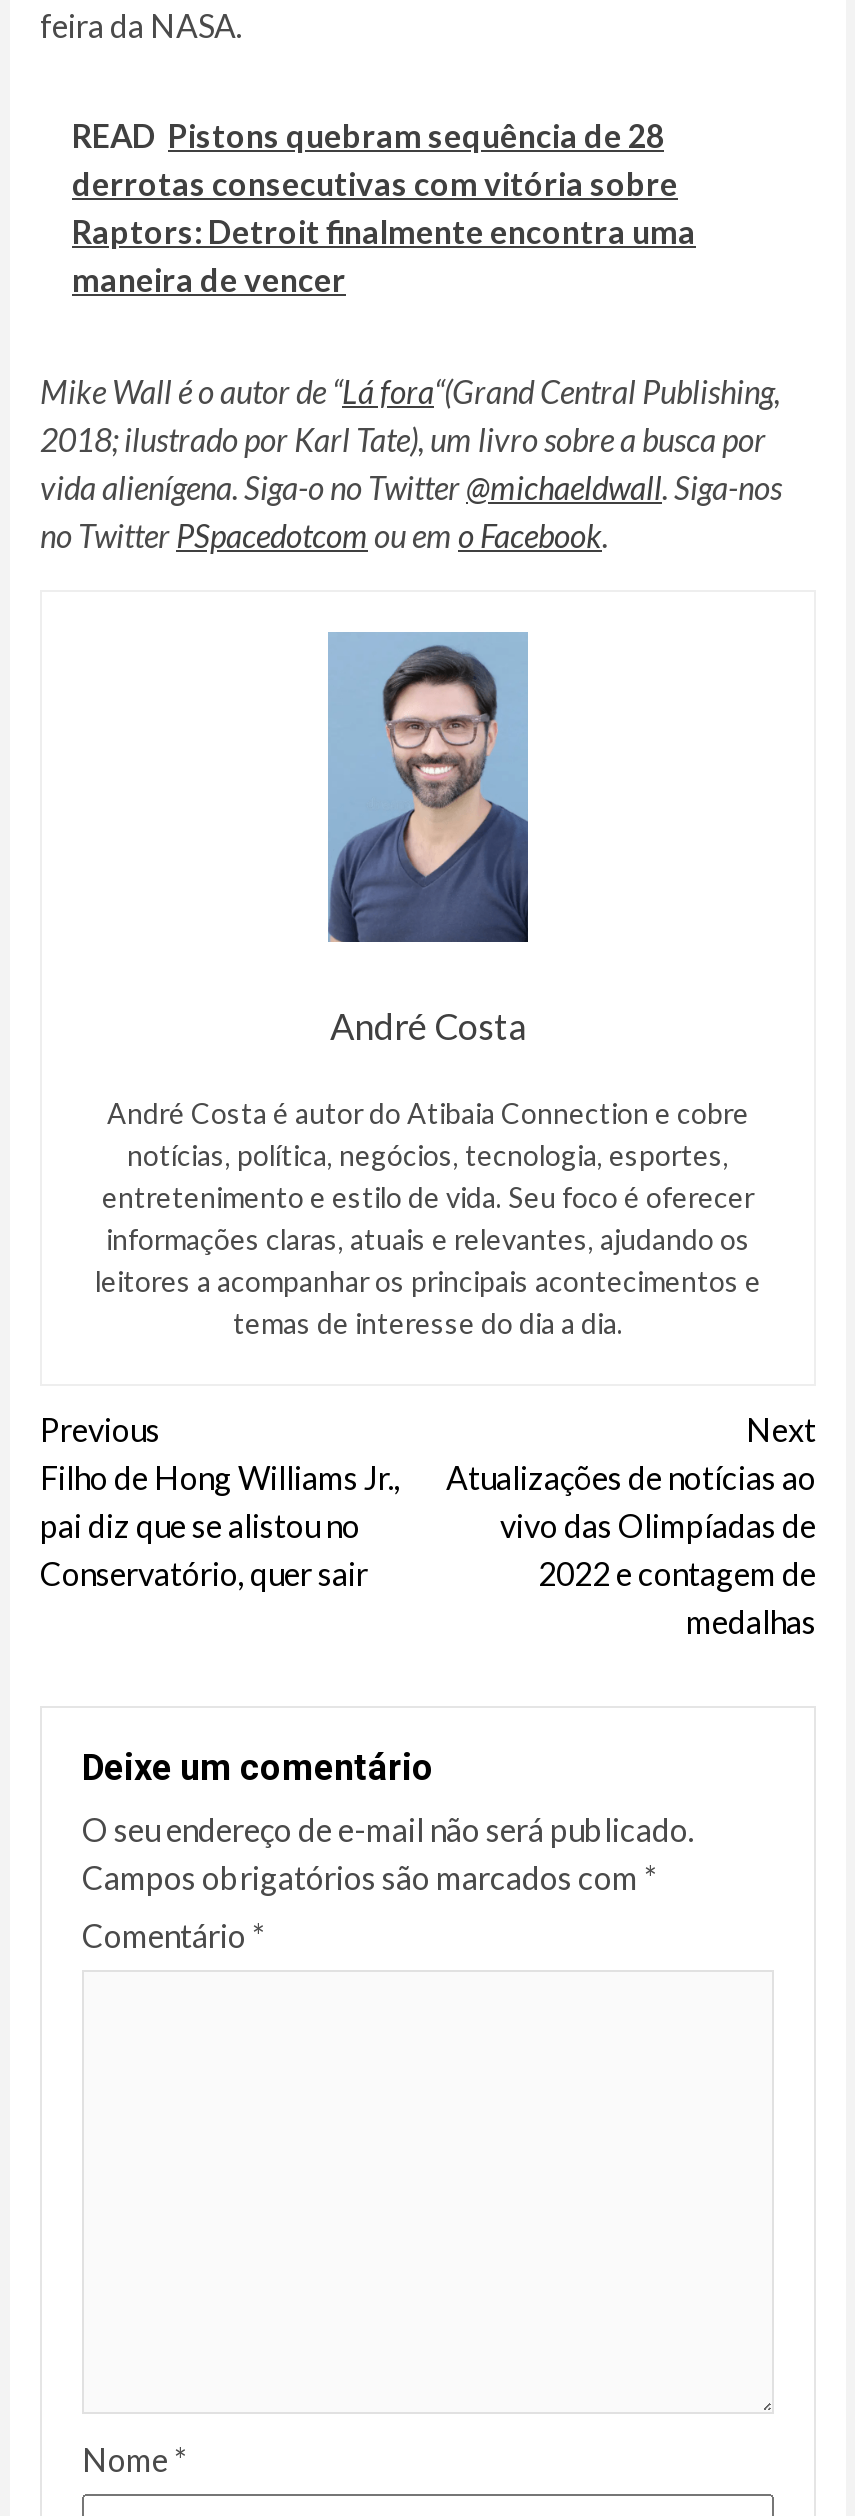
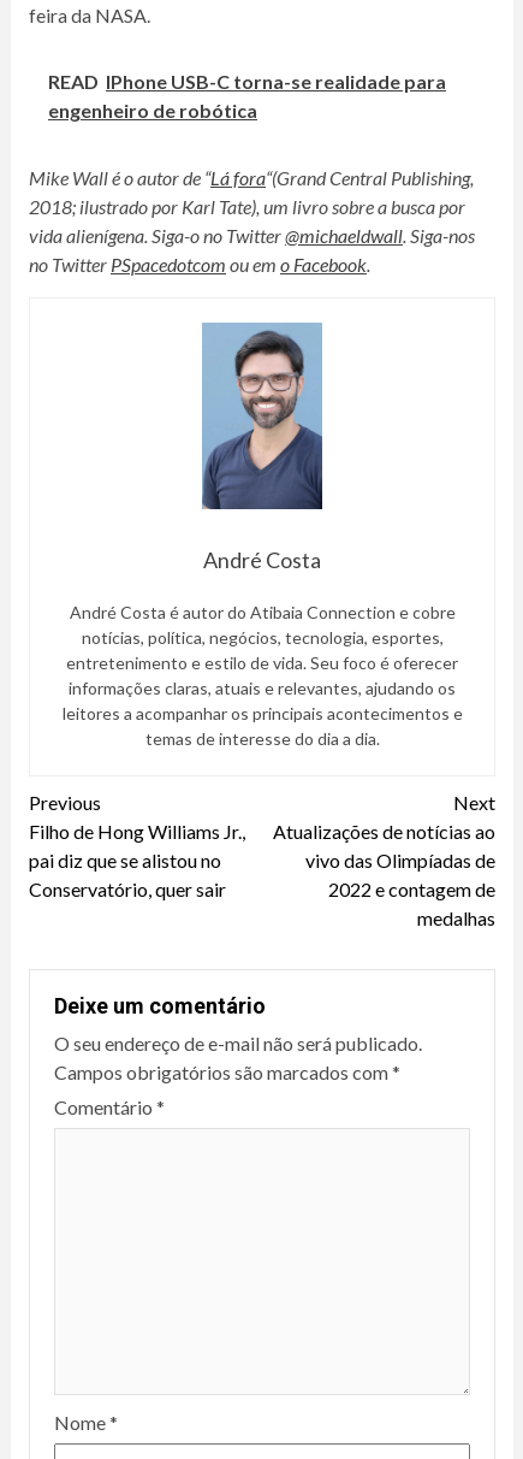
[72,116,696,298] READ Pistons quebram sequência de 28 | derrotas consecutivas com vitória sobre | Raptors: Detroit finalmente encontra uma | maneira de vencer -> [48,70,446,122] READ IPhone USB-C torna-se realidade para | engenheiro de robótica

